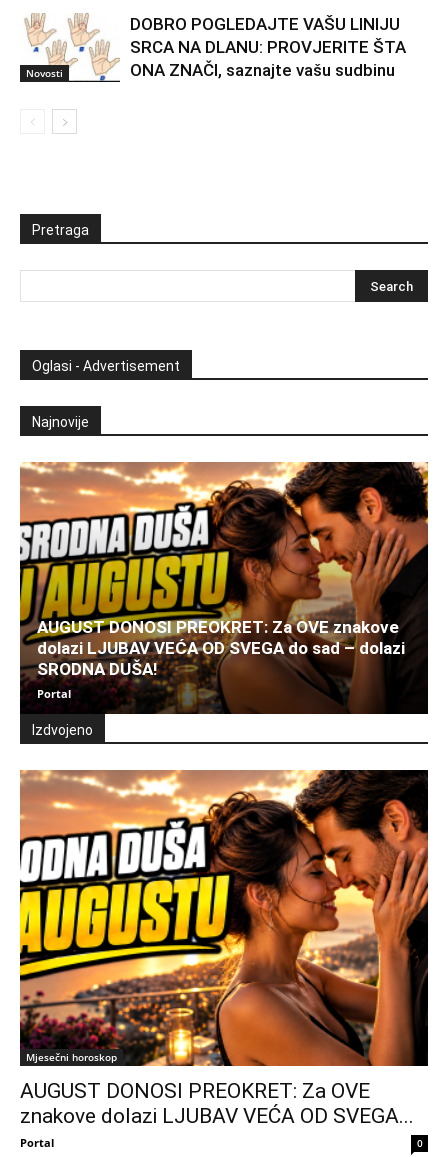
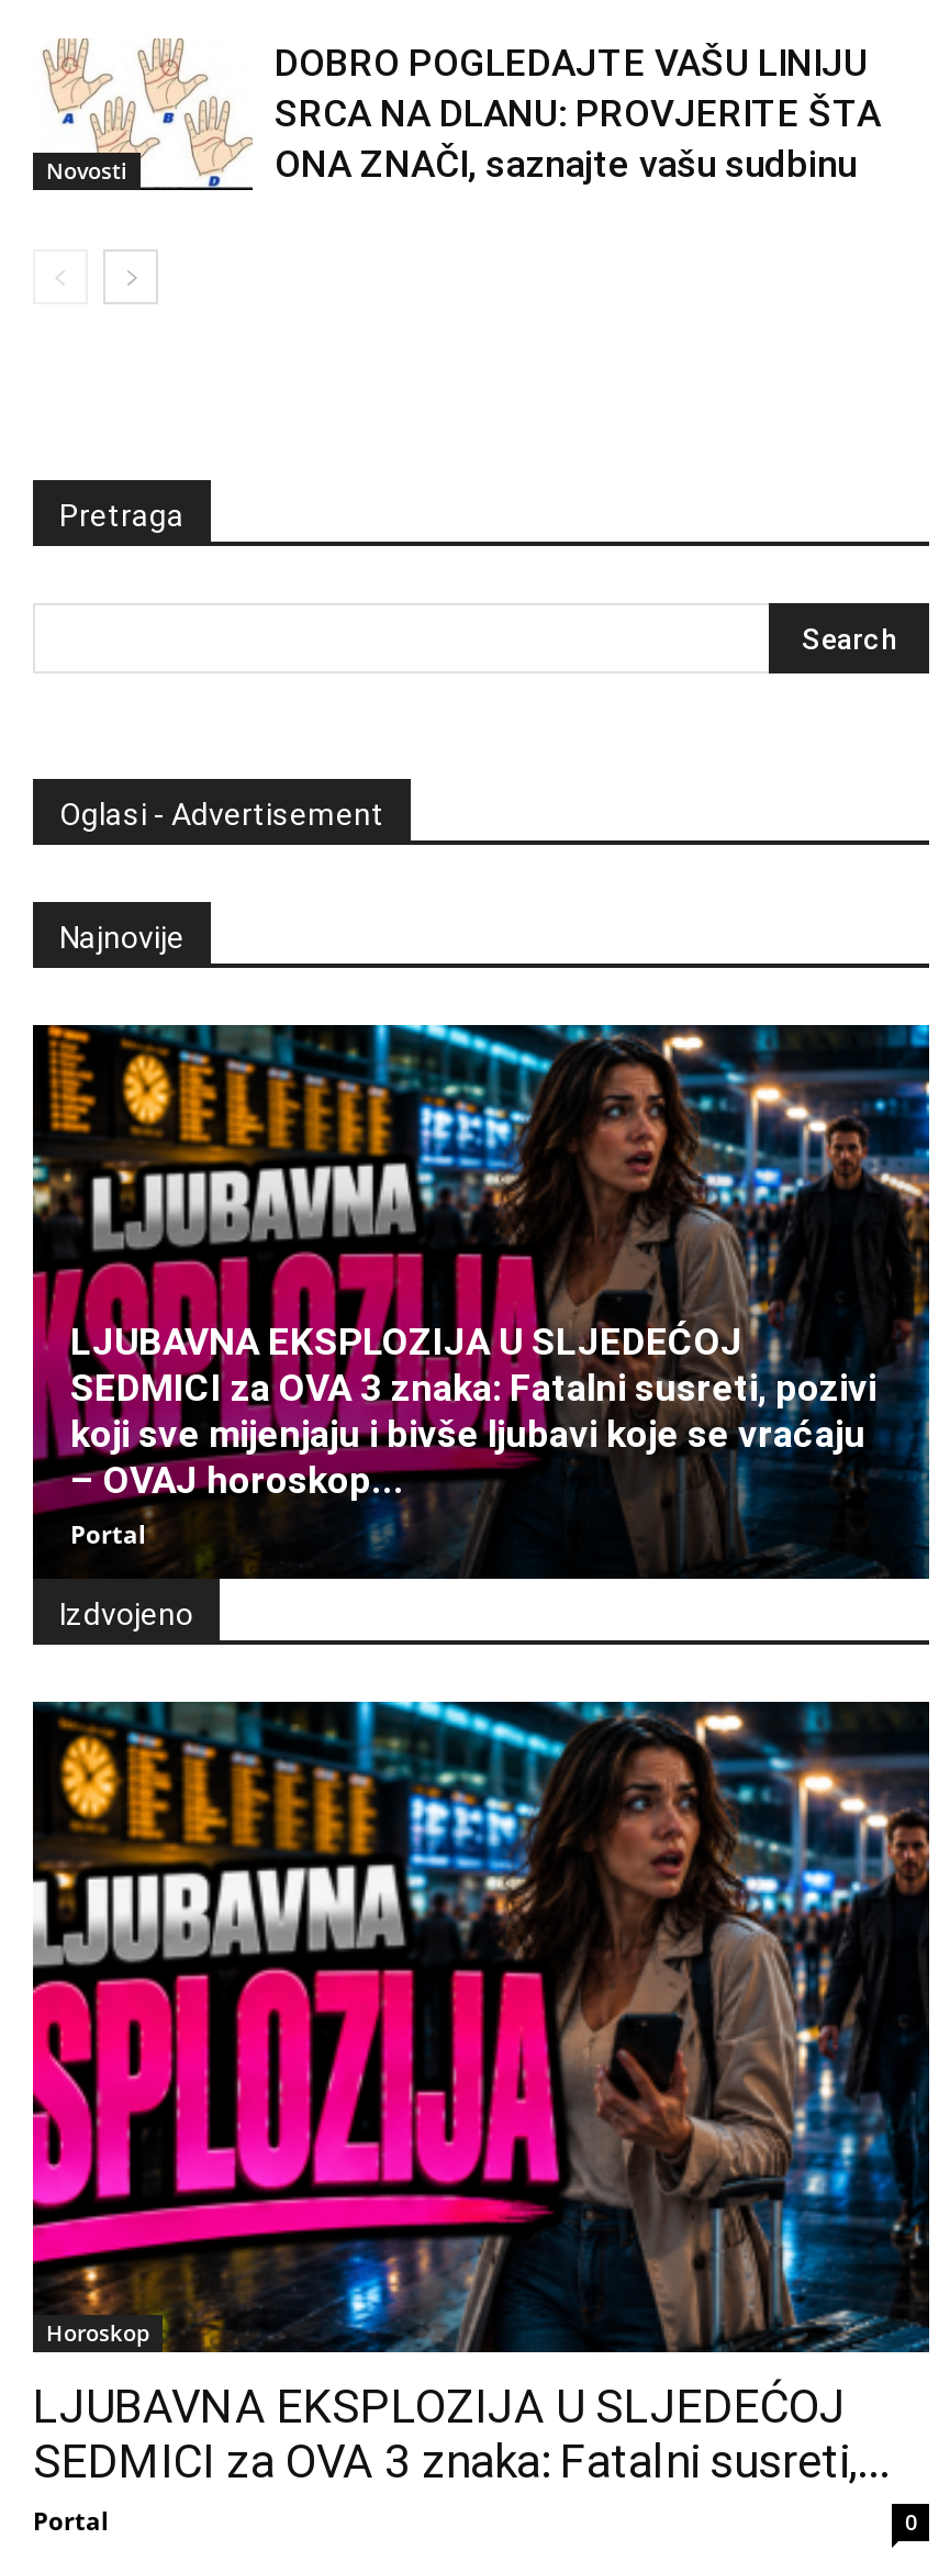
[19,461,429,714] [image] | AUGUST DONOSI PREOKRET: Za OVE znakove | dolazi LJUBAV VEĆA OD SVEGA do sad – dolazi | SRODNA DUŠA! -> [31,1023,931,1579] [image] | LJUBAVNA EKSPLOZIJA U SLJEDEĆOJ | SEDMICI za OVA 3 znaka: Fatalni susreti, pozivi | koji sve mijenjaju i bivše ljubavi koje se vraćaju | – OVAJ horoskop...
[19,769,429,1067] [image] | Mjesečni horoskop -> [31,1700,931,2354] [image] | Horoskop
[20,1079,414,1128] AUGUST DONOSI PREOKRET: Za OVE | znakove dolazi LJUBAV VEĆA OD SVEGA... -> [33,2381,890,2489] LJUBAVNA EKSPLOZIJA U SLJEDEĆOJ | SEDMICI za OVA 3 znaka: Fatalni susreti,...

